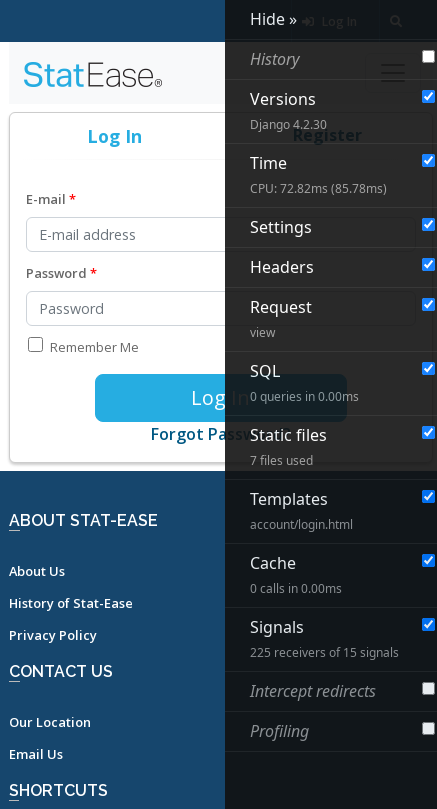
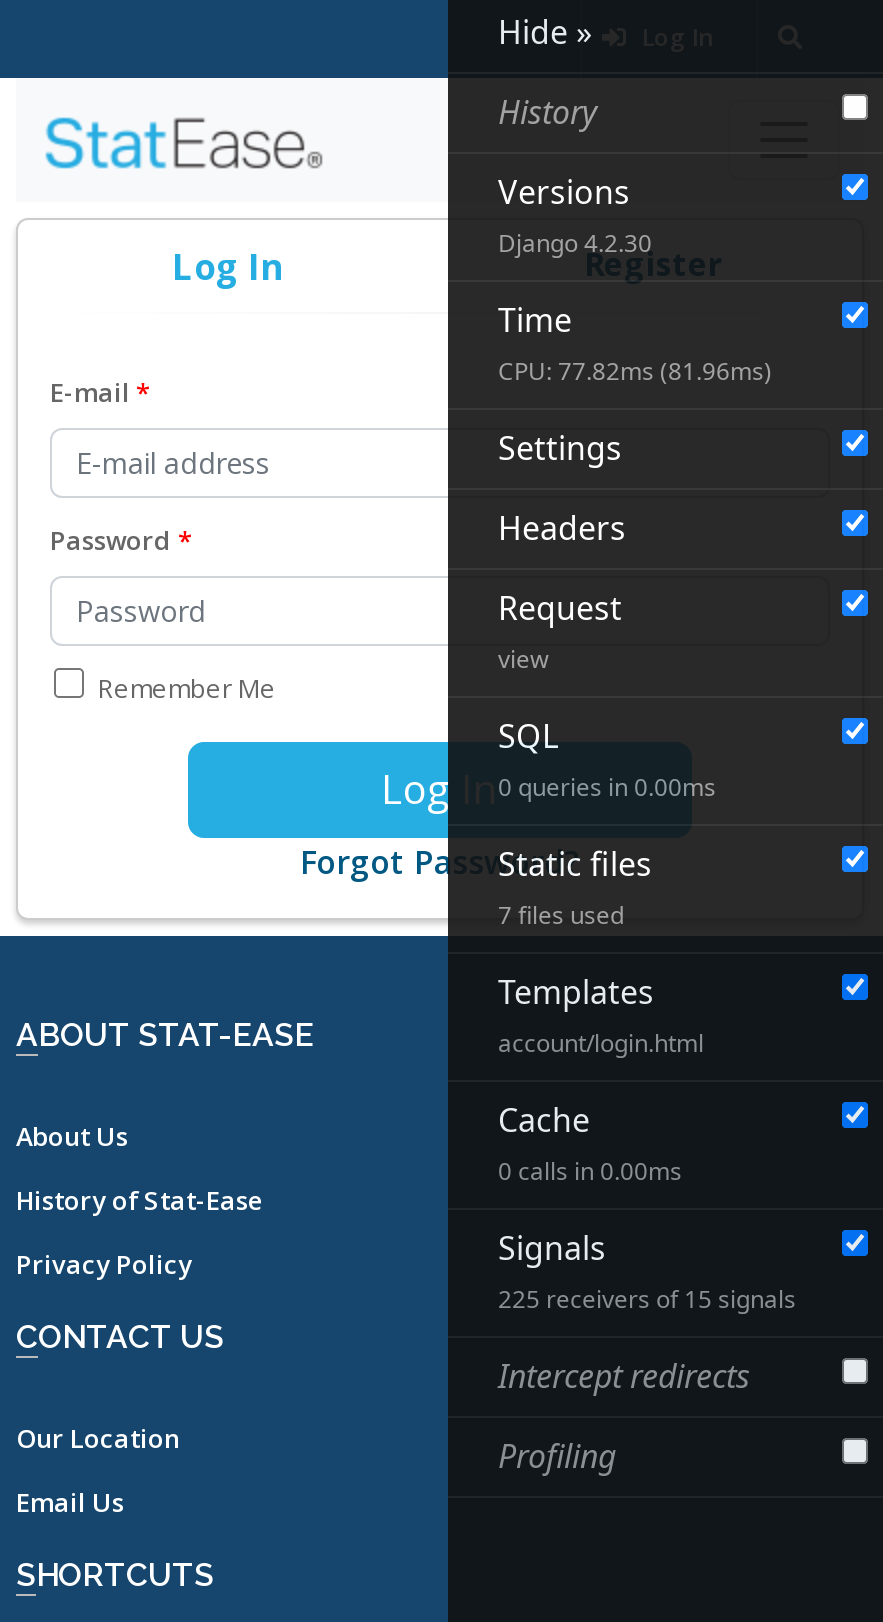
[250,180,387,197] CPU: 72.82ms (85.78ms) -> [498,354,772,388] CPU: 77.82ms (81.96ms)

